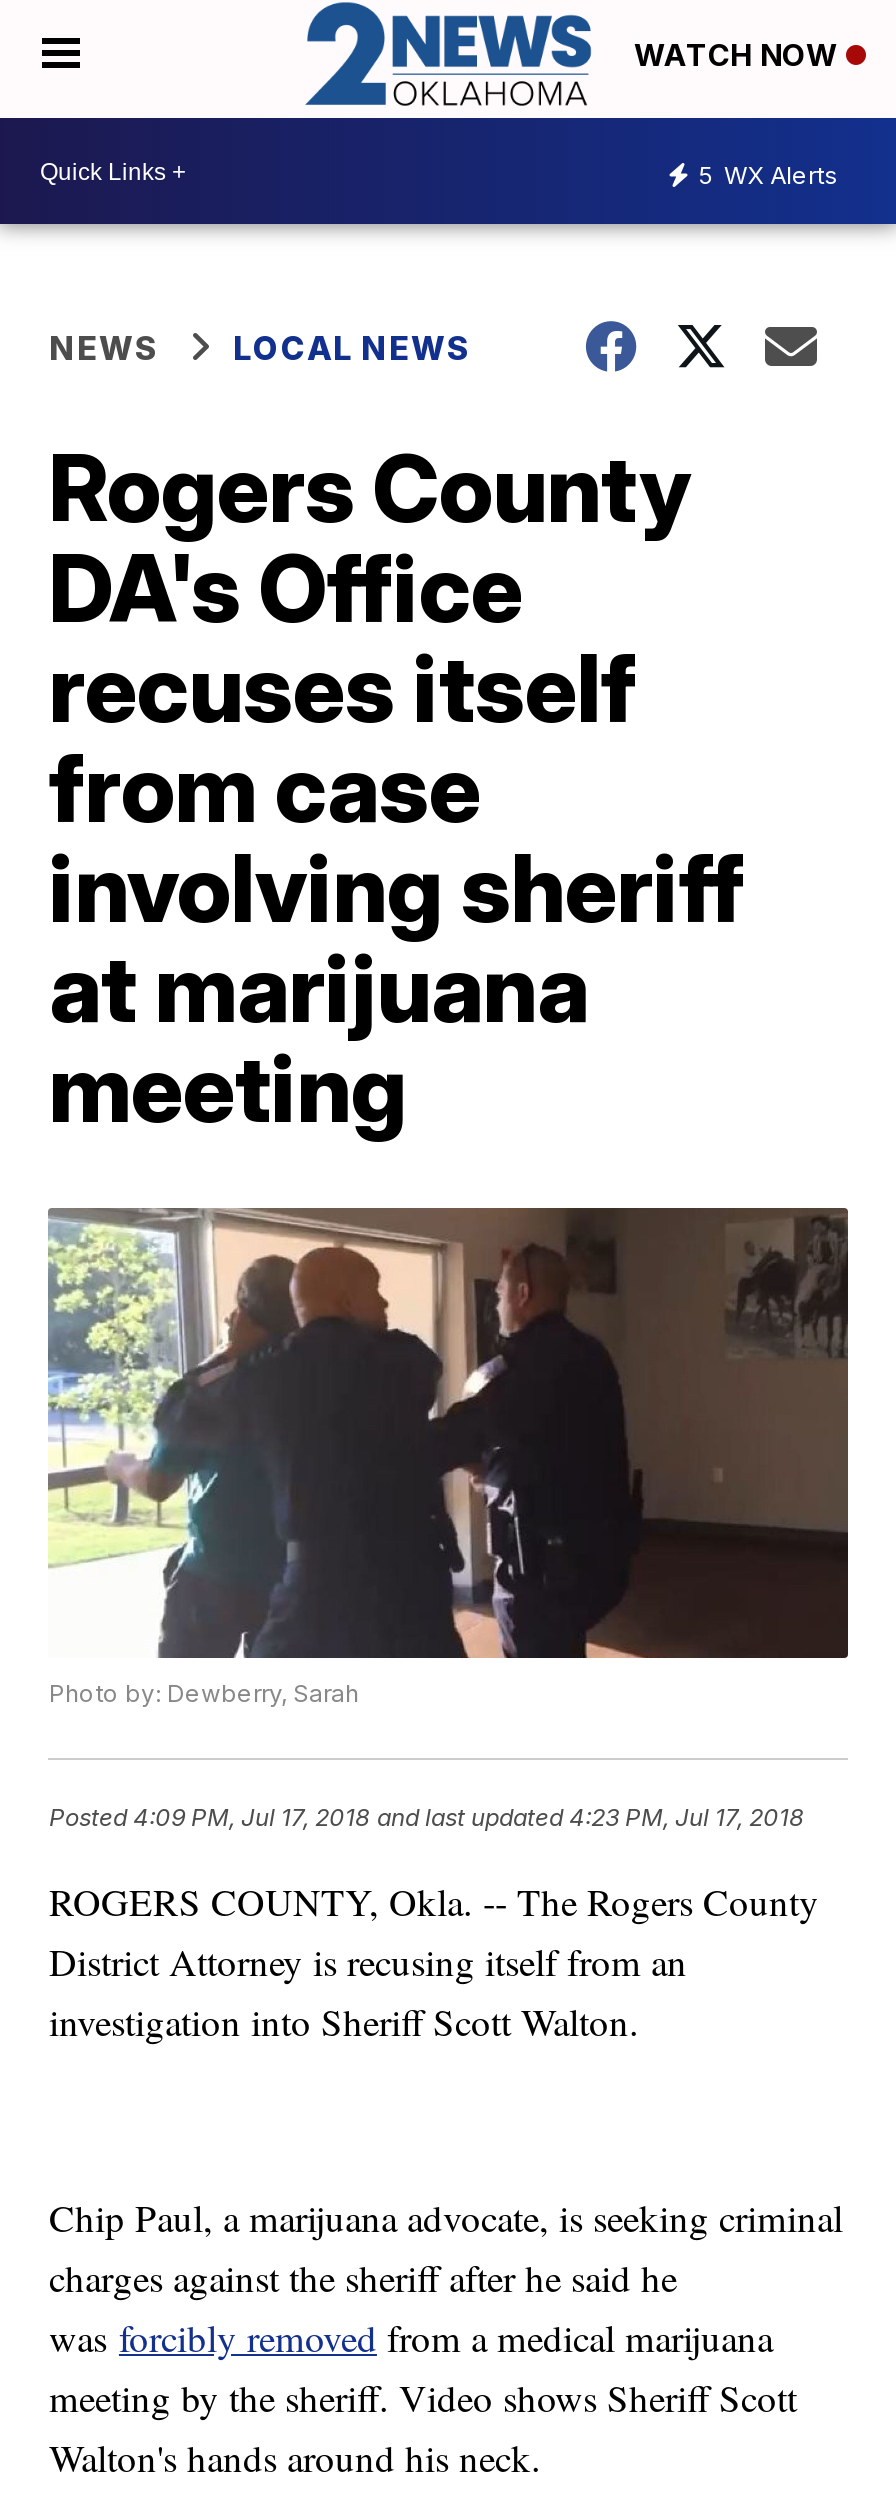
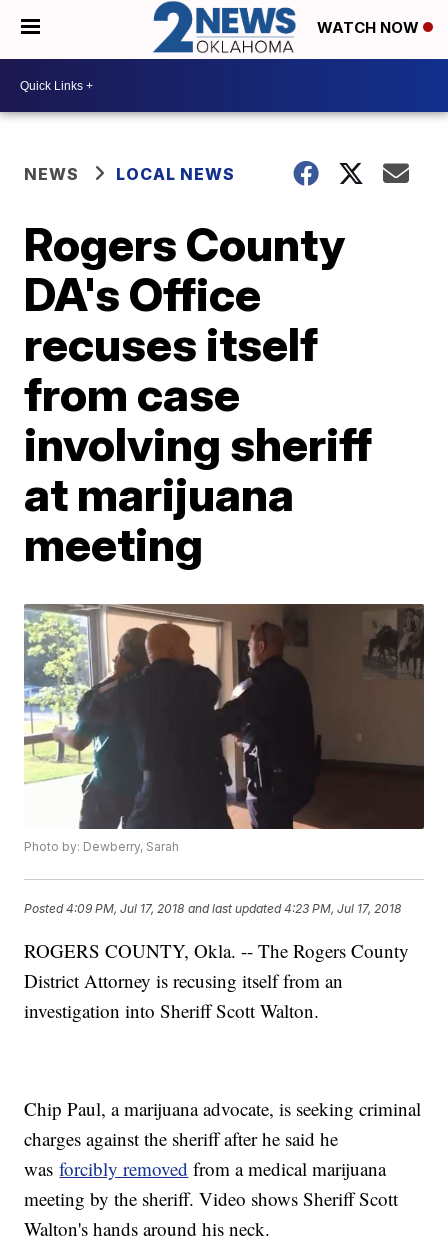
[698,159,838,189] 5 WX Alerts -> none

